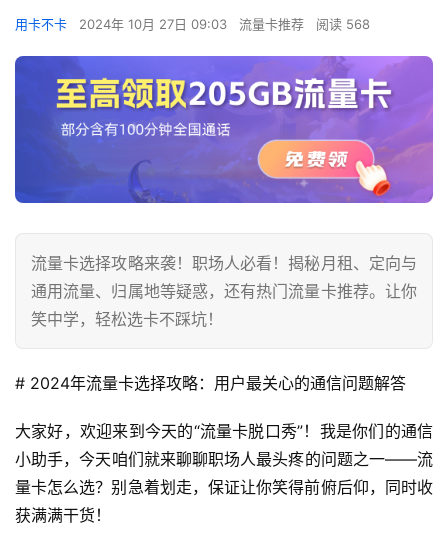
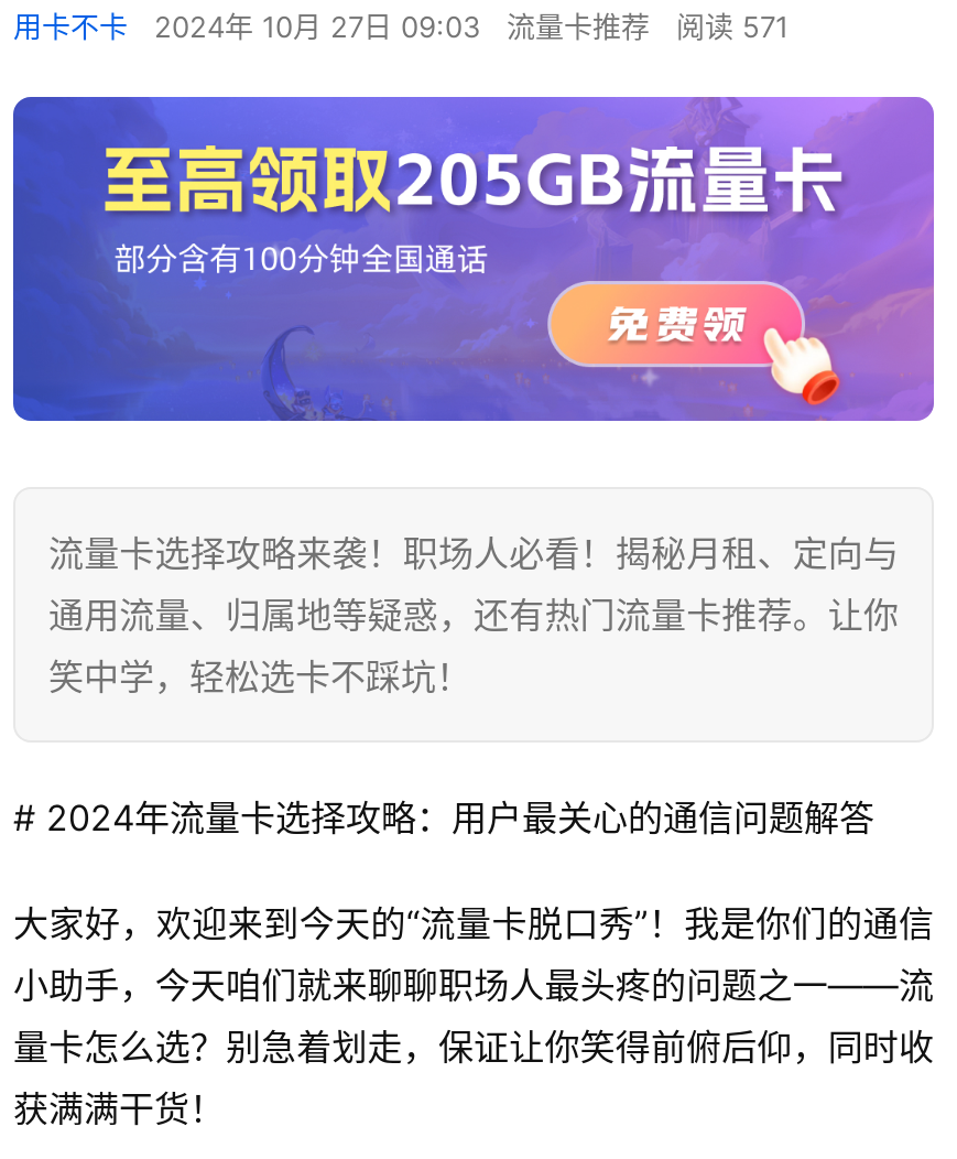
[15,16,370,32] 用卡不卡 2024年 10月 27日 09:03 流量卡推荐 阅读 568 -> [13,9,789,45] 用卡不卡 2024年 10月 27日 09:03 流量卡推荐 阅读 571

